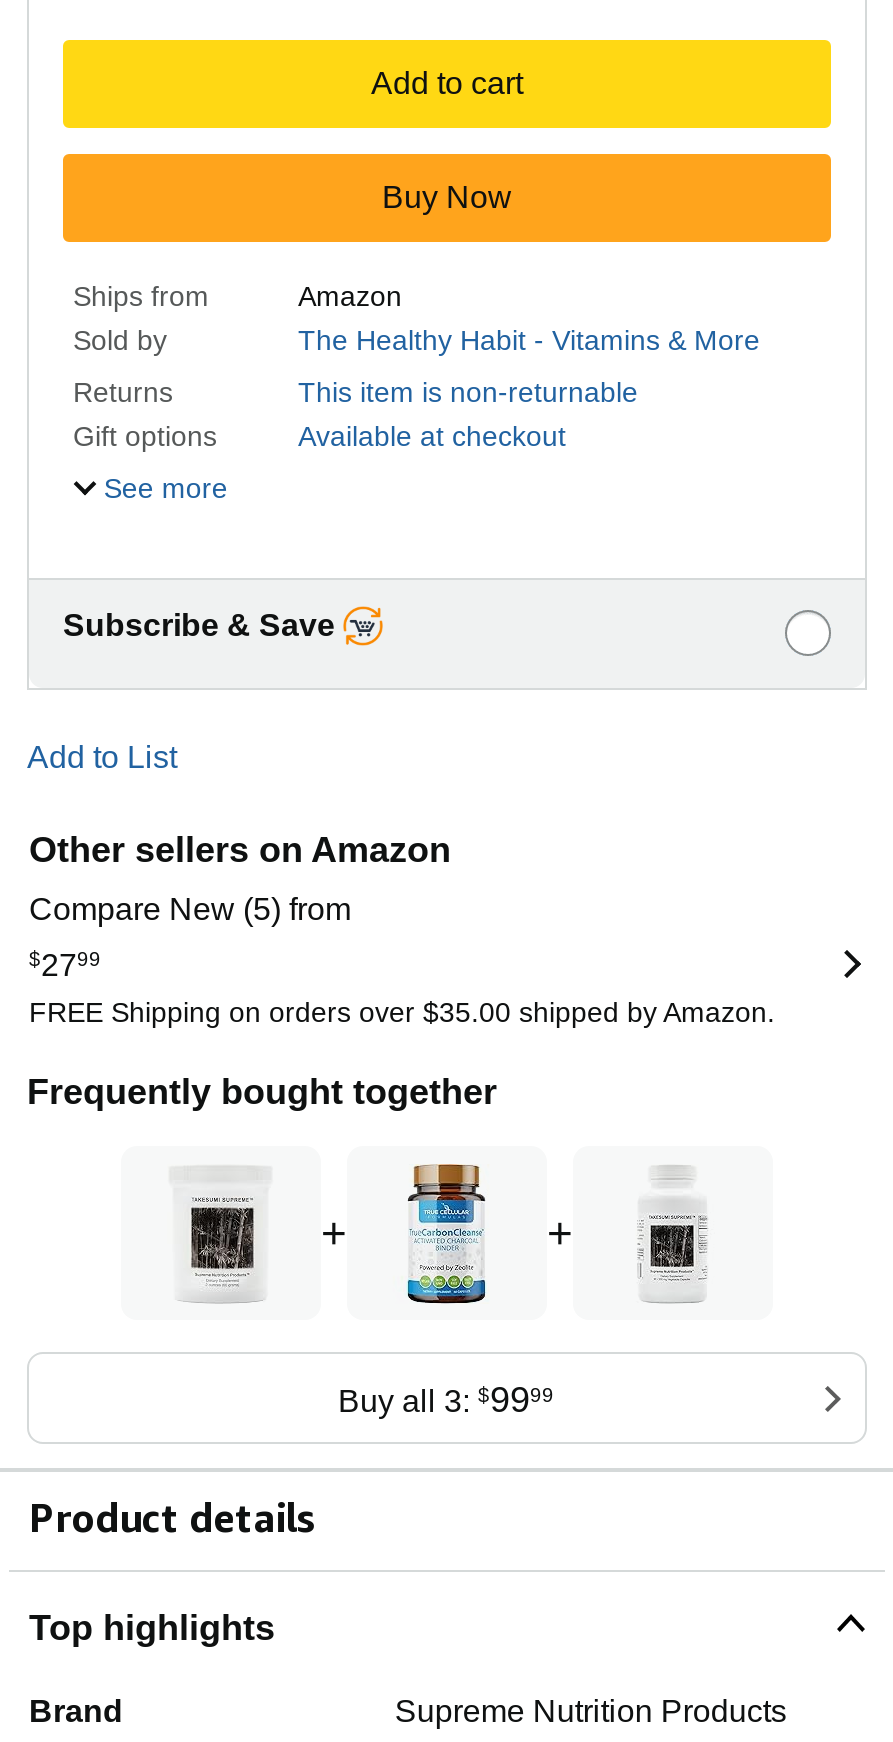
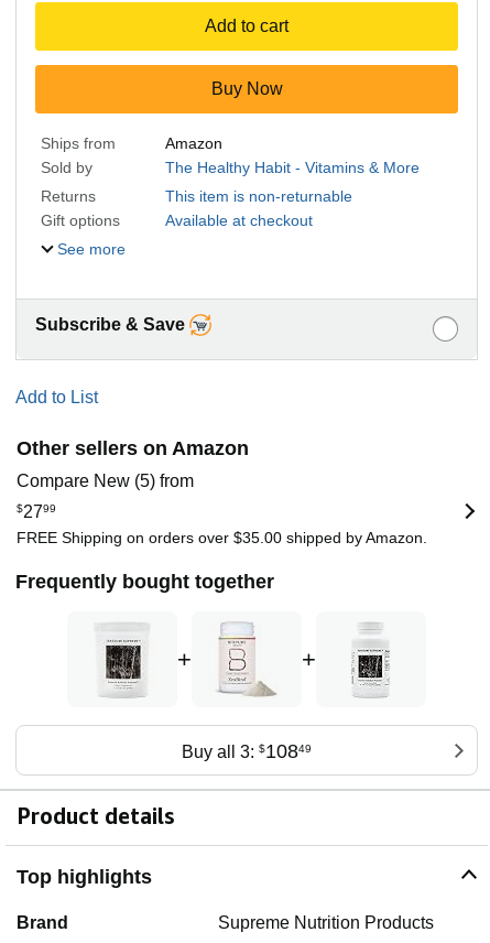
[338,1162,554,1420] [image] | Buy all 3: $9999 -> [181,621,311,763] [image] | Buy all 3: $10849

